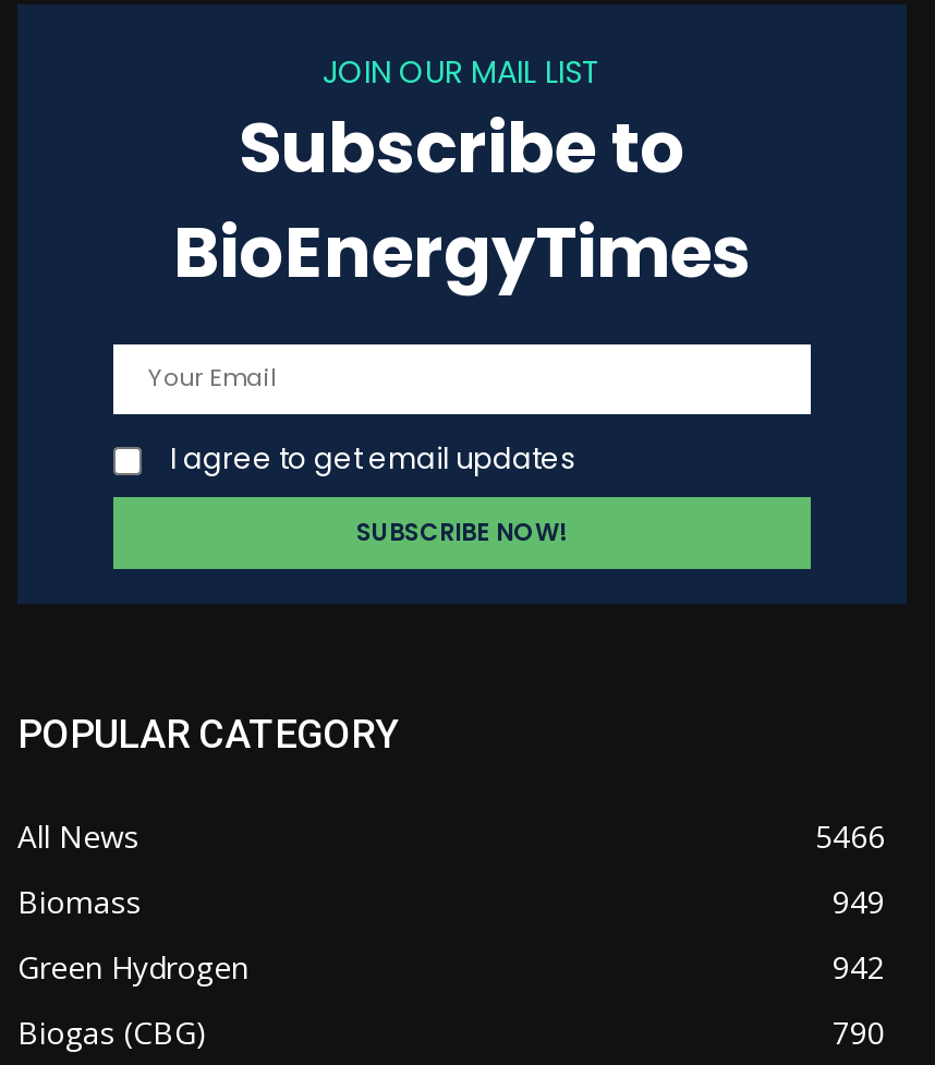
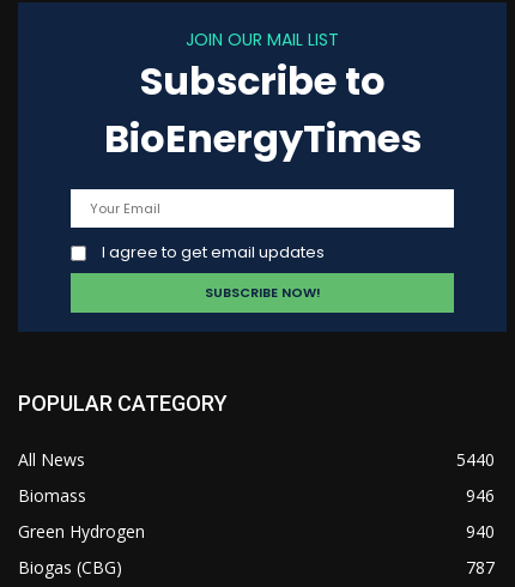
[815,815,885,857] 5466 -> [456,449,495,471] 5440
[833,881,885,922] 949 -> [466,484,495,507] 946
[833,946,885,987] 942 -> [466,520,495,543] 940
[833,1011,885,1053] 790 -> [466,556,495,579] 787

